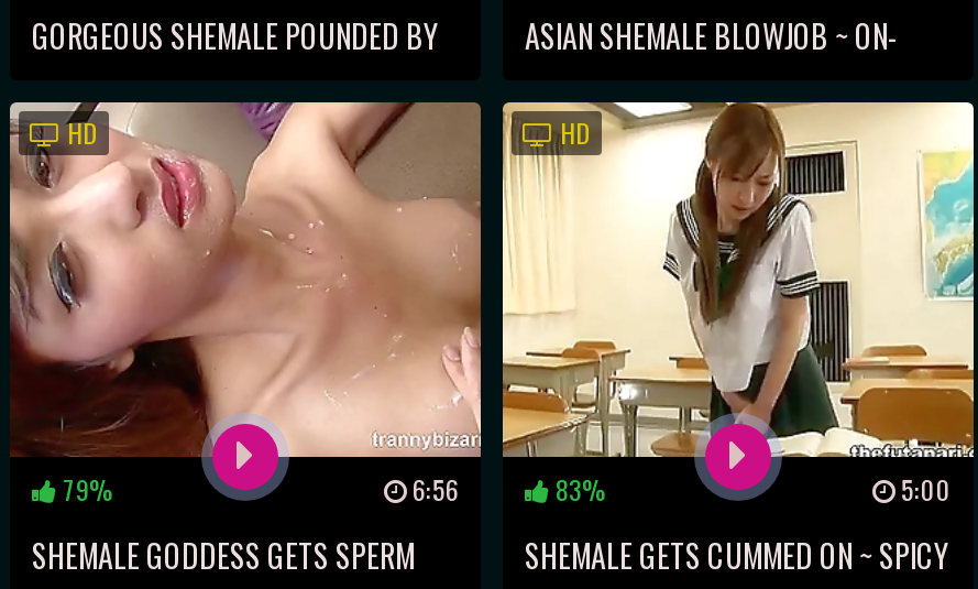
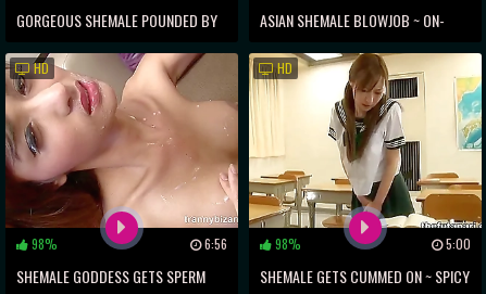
[63,469,116,506] 79% -> [32,234,58,252] 98%
[556,469,608,506] 83% -> [275,234,301,252] 98%

